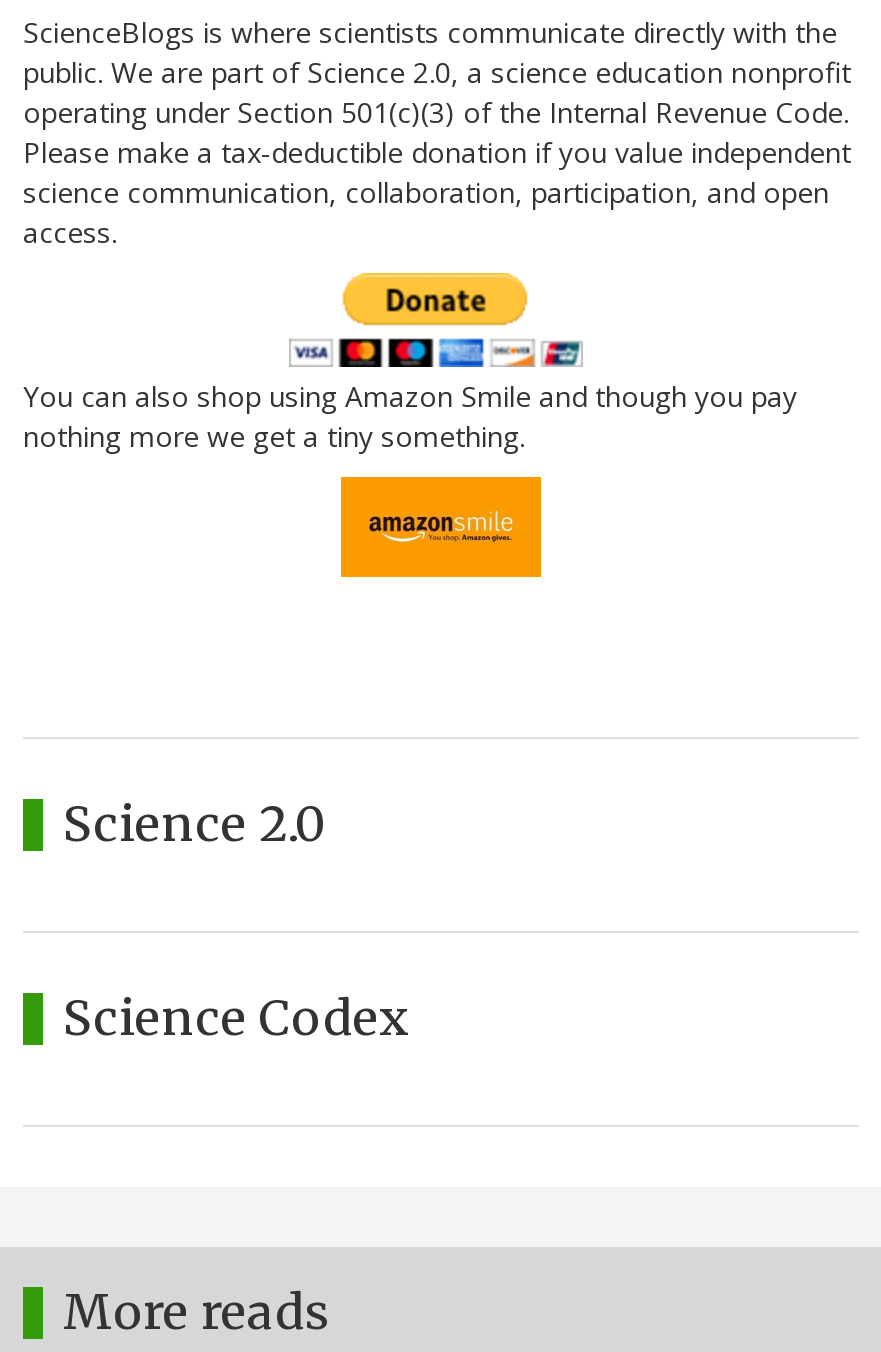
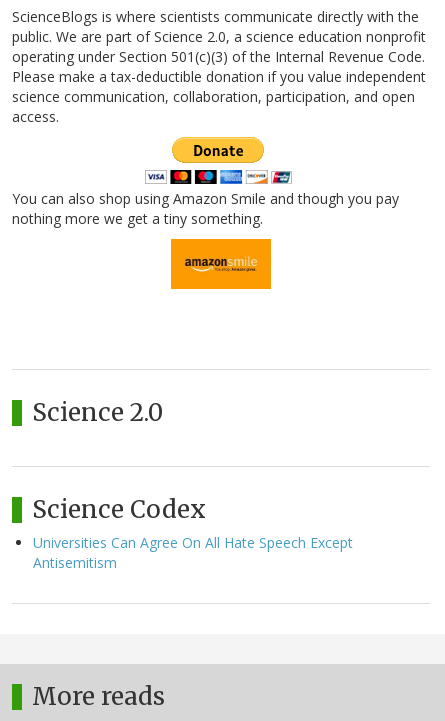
none -> [33,533,353,572] Universities Can Agree On All Hate Speech Except | Antisemitism

